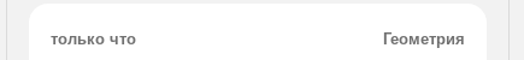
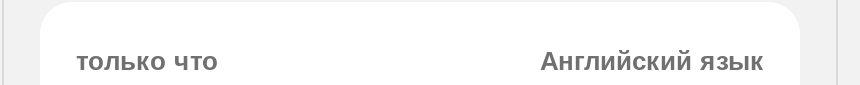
[383,30,465,48] Геометрия -> [540,46,764,76] Английский язык

